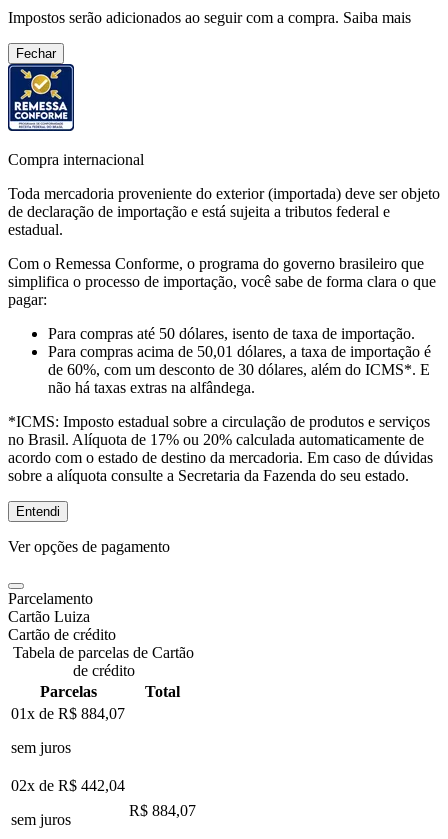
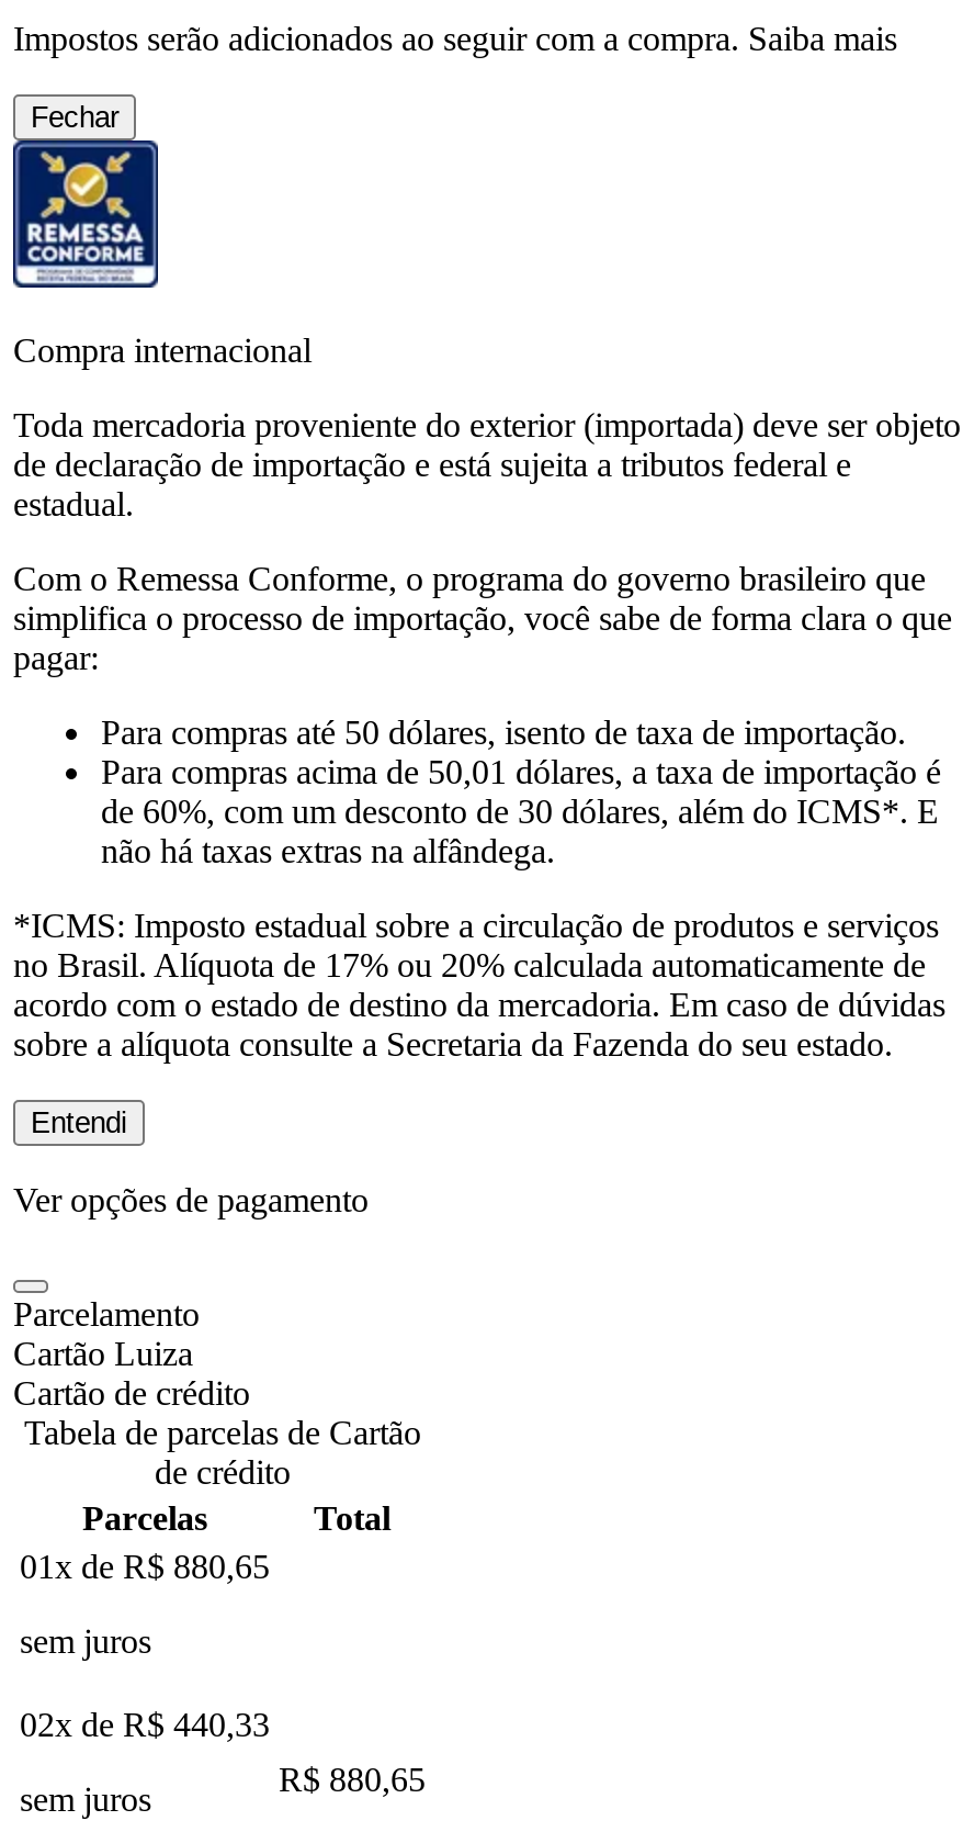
[11,705,125,722] 01x de R$ 884,07 -> [20,1547,270,1584] 01x de R$ 880,65
[11,777,125,794] 02x de R$ 442,04 -> [20,1705,270,1742] 02x de R$ 440,33
[129,802,196,819] R$ 884,07 -> [279,1760,426,1797] R$ 880,65

